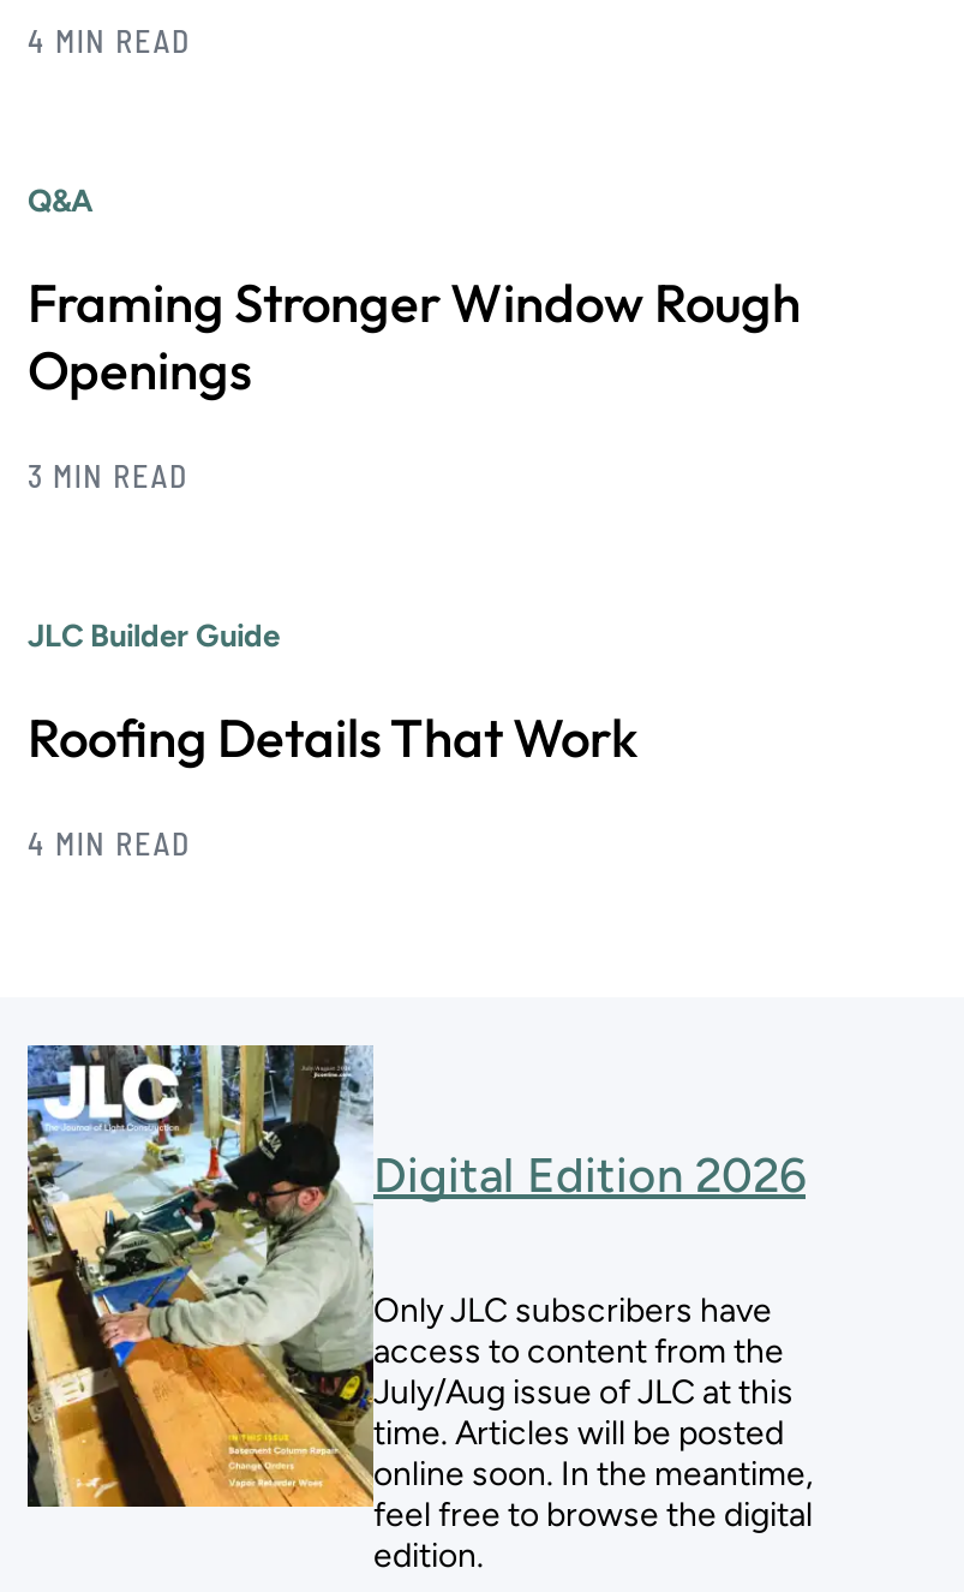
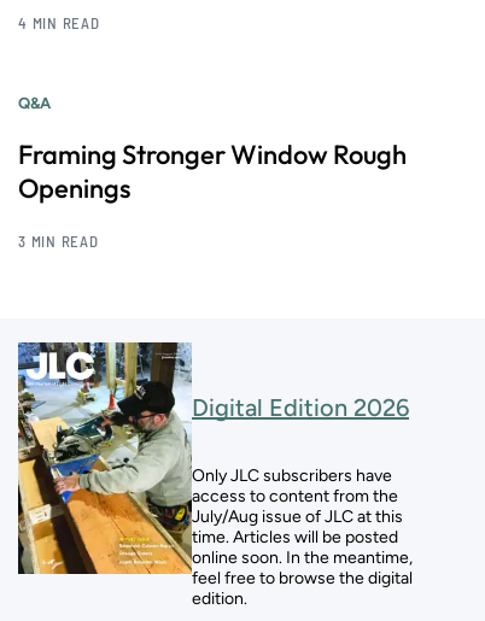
[28,617,637,862] JLC Builder Guide | Roofing Details That Work | 4 MIN READ -> none

